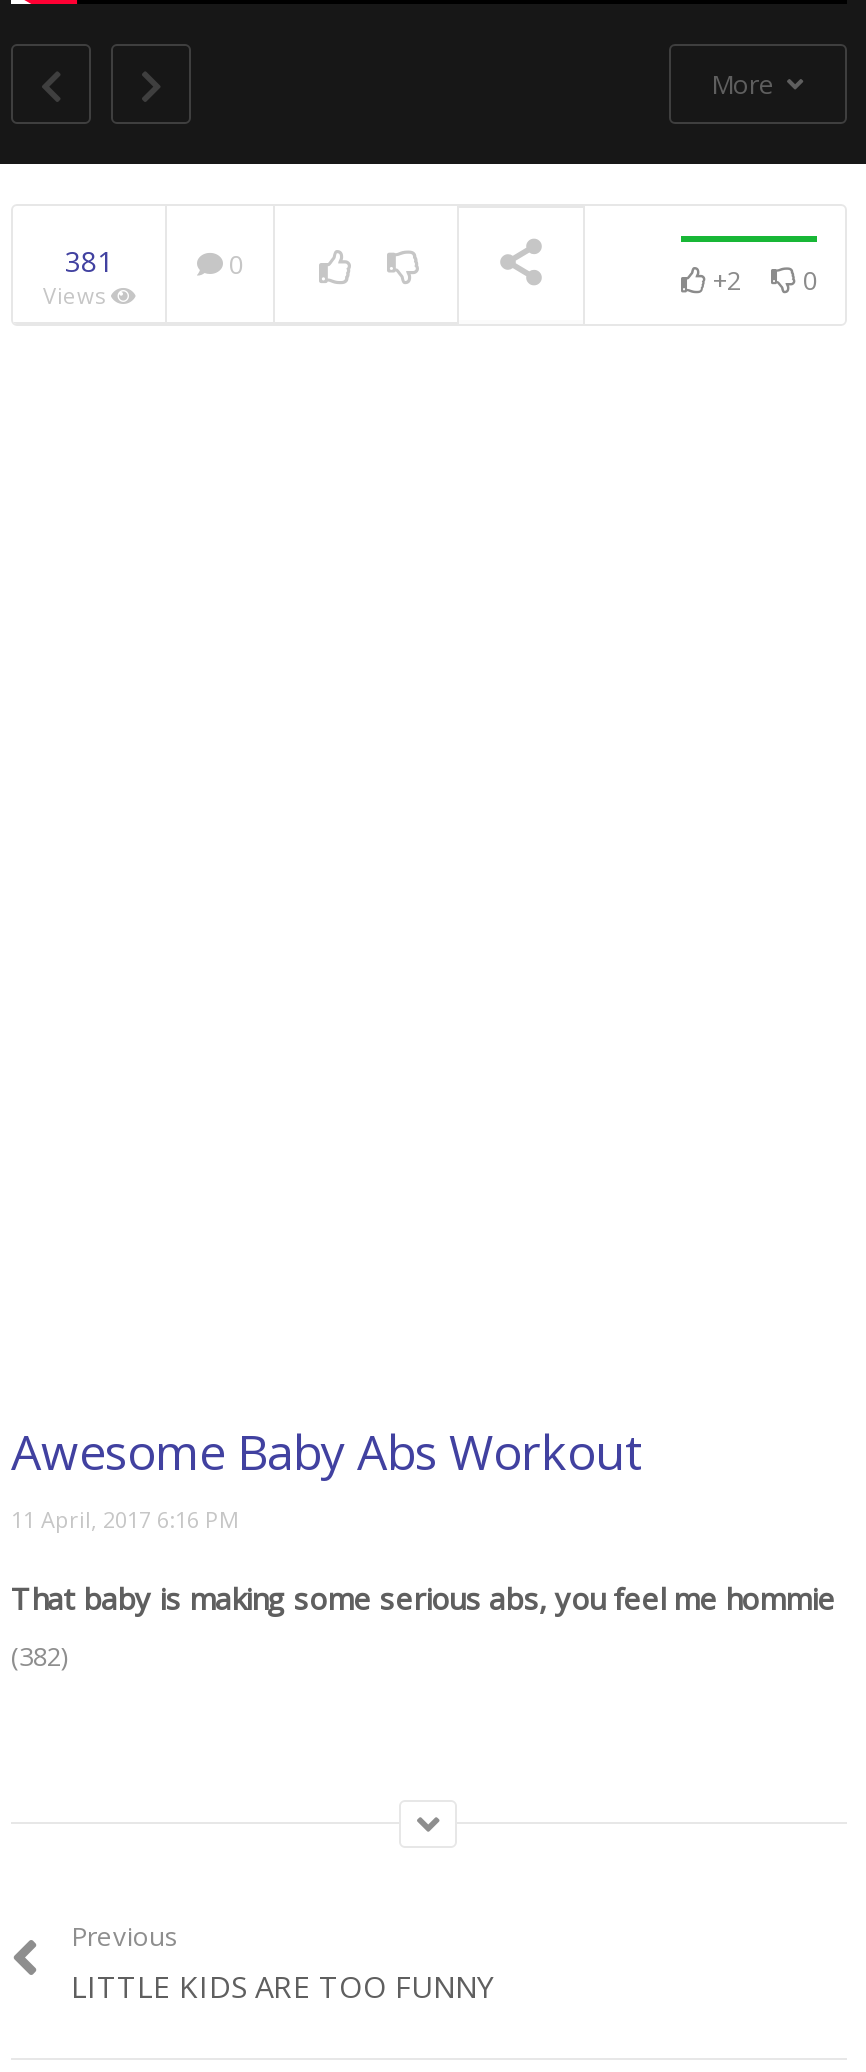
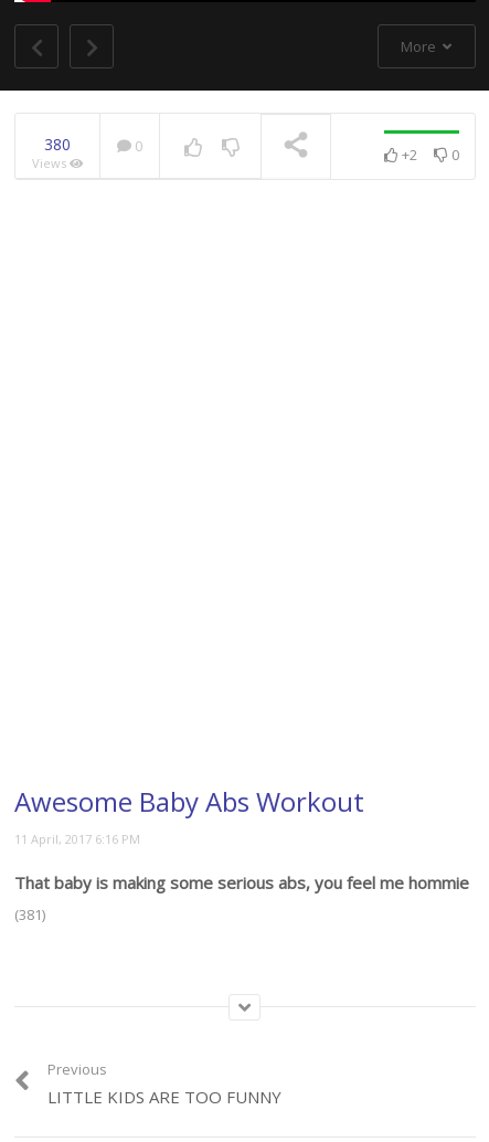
[65,242,113,280] 381 -> [44,134,71,155] 380
[11,1638,67,1674] (382) -> [14,905,45,925] (381)

